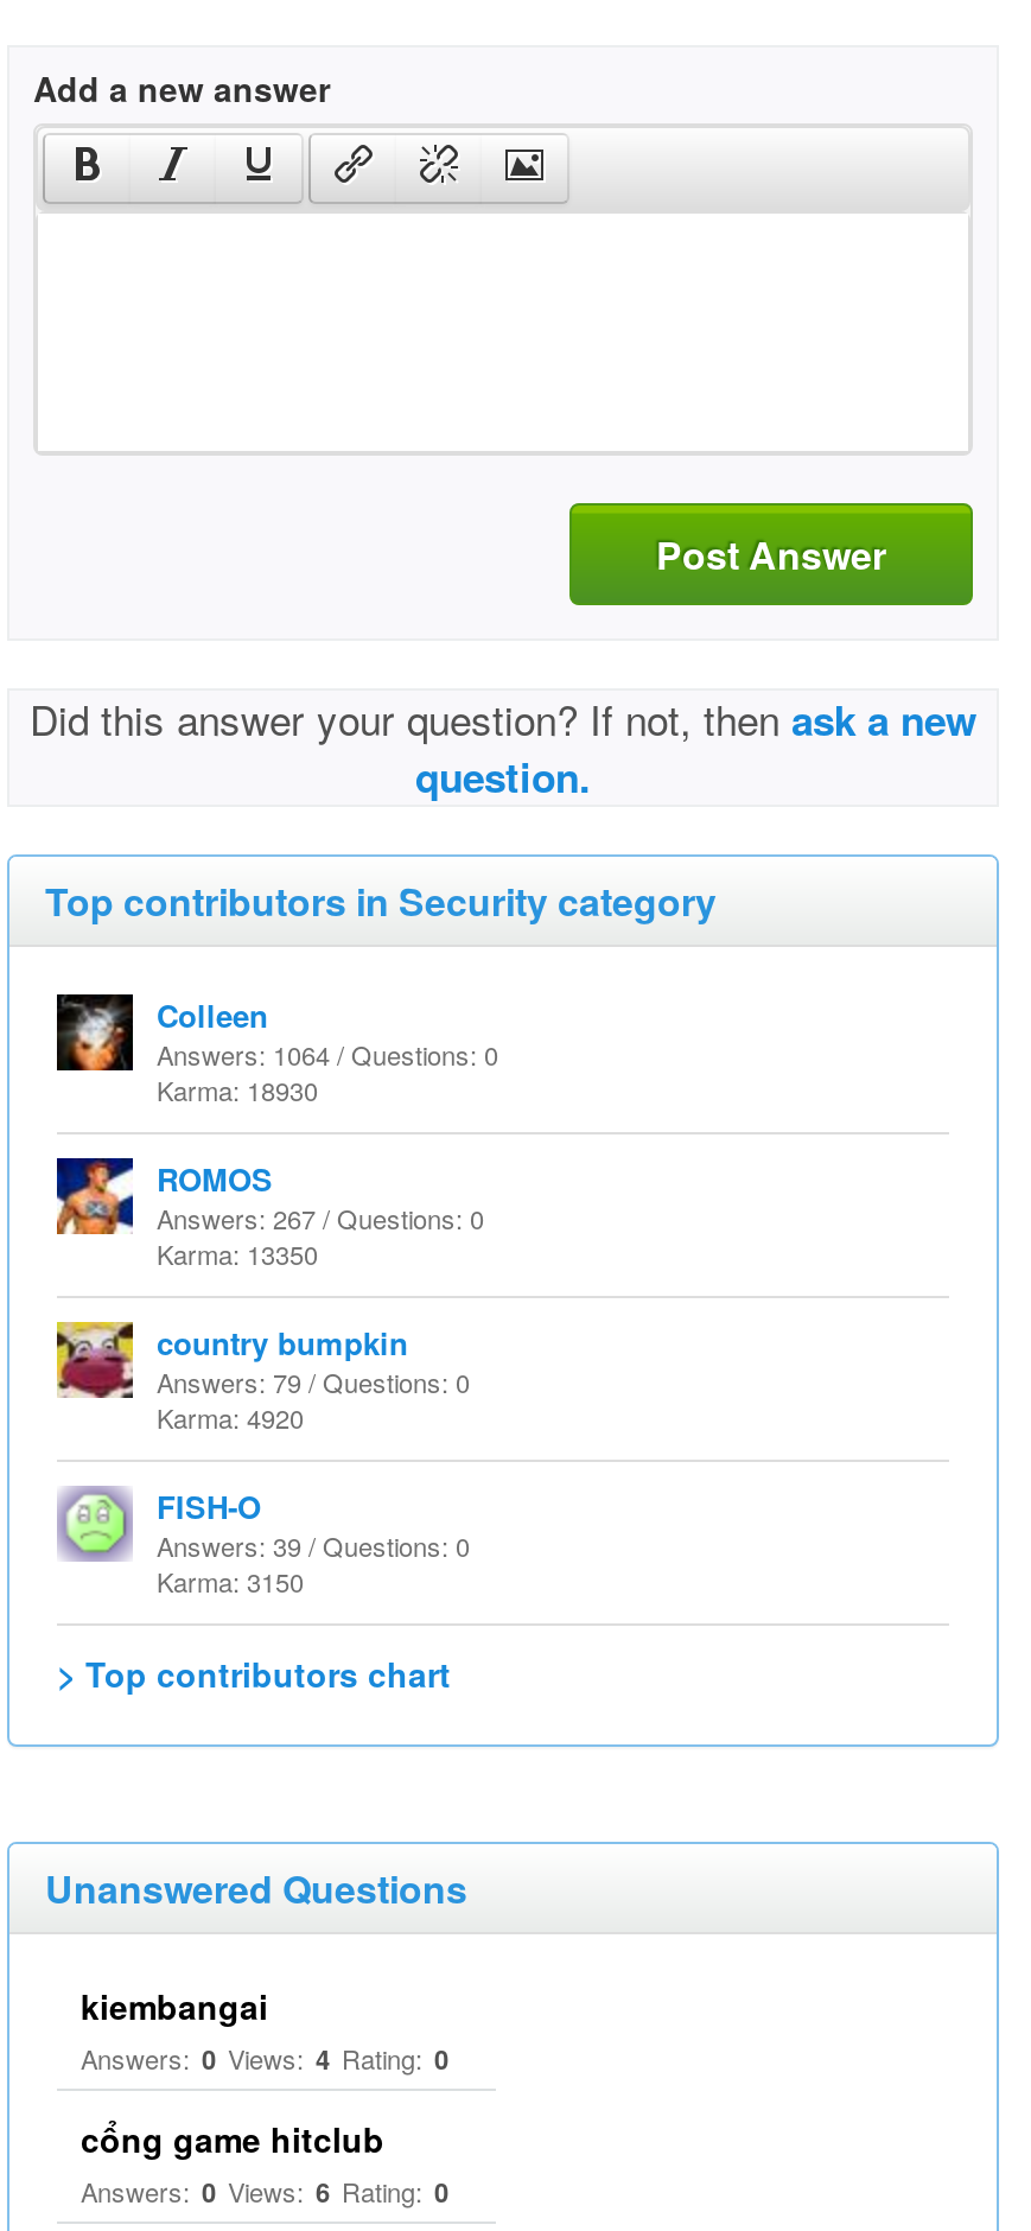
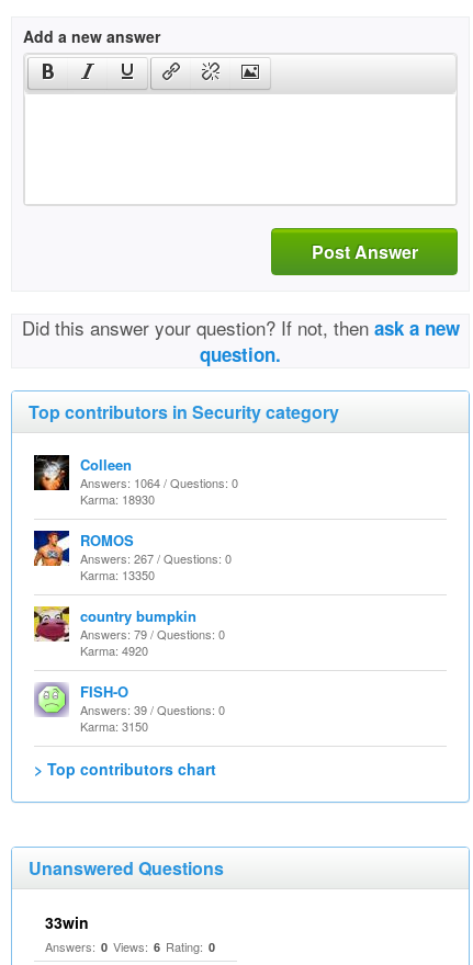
[81,1982,448,2162] kiembangai | Answers: 0 Views: 4 Rating: 0 | cổng game hitclub -> [45,911,89,933] 33win

